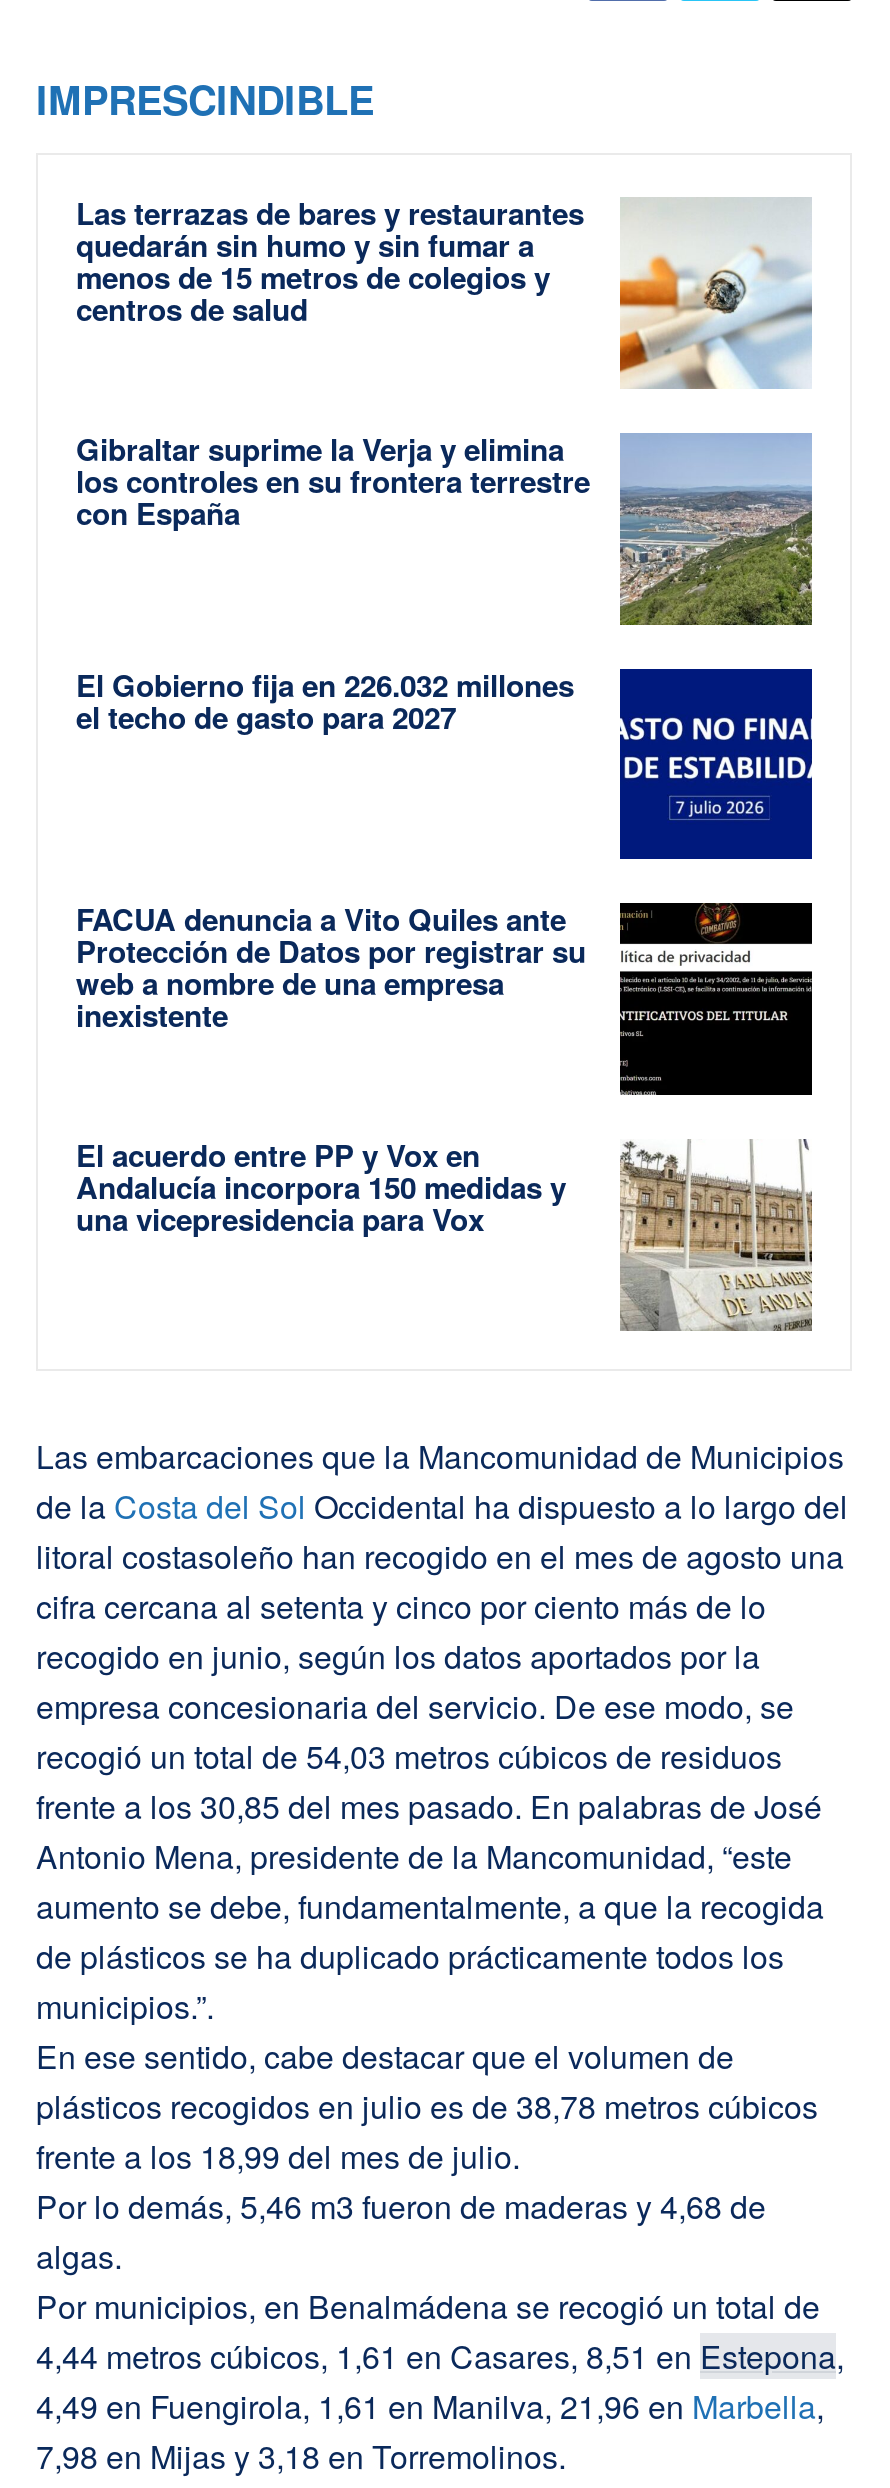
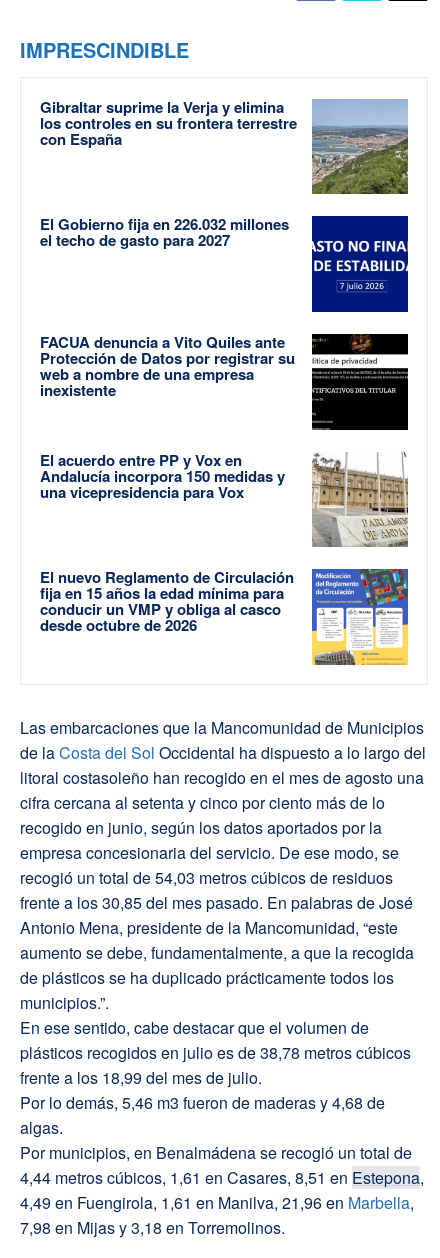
[76,191,812,390] [image] | Las terrazas de bares y restaurantes | quedarán sin humo y sin fumar a | menos de 15 metros de colegios y | centros de salud -> none
moved [76,427,816,1241] -> [40,96,410,503]: [image] | Gibraltar suprime la Verja y elimina | los controles en su frontera terrestre | ... | Andalucía incorpora 150 medidas y | una vicepresidencia para Vox
none -> [40,566,409,666] [image] | El nuevo Reglamento de Circulación | fija en 15 años la edad mínima para | conducir un VMP y obliga al casco | desde octubre de 2026

